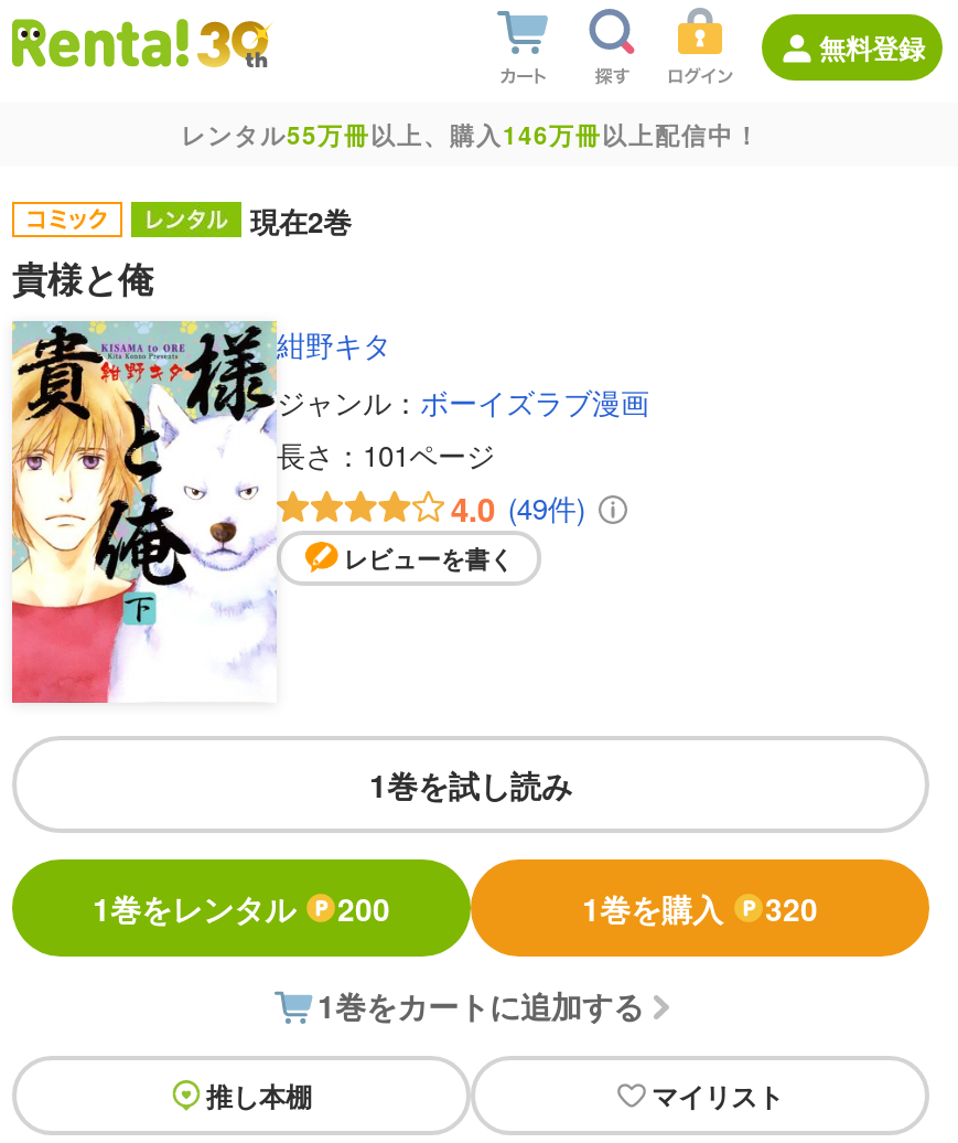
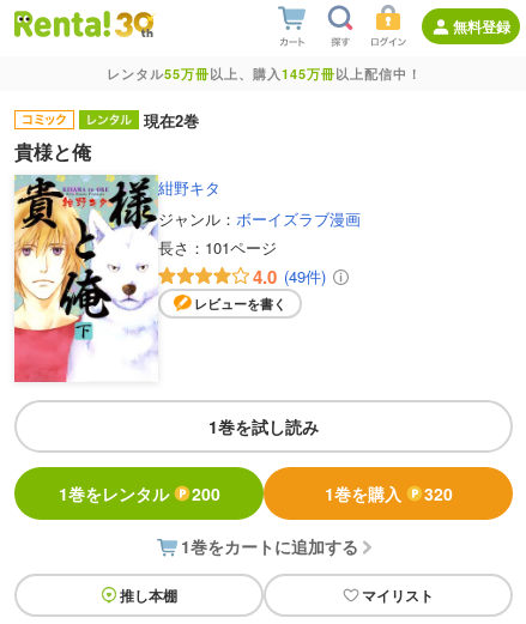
[181,118,761,151] レンタル55万冊以上、購入146万冊以上配信中！ -> [106,65,421,83] レンタル55万冊以上、購入145万冊以上配信中！

